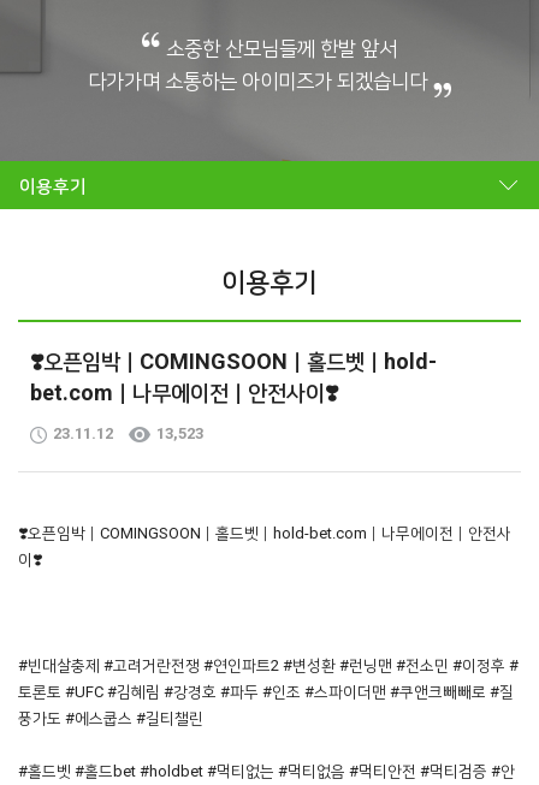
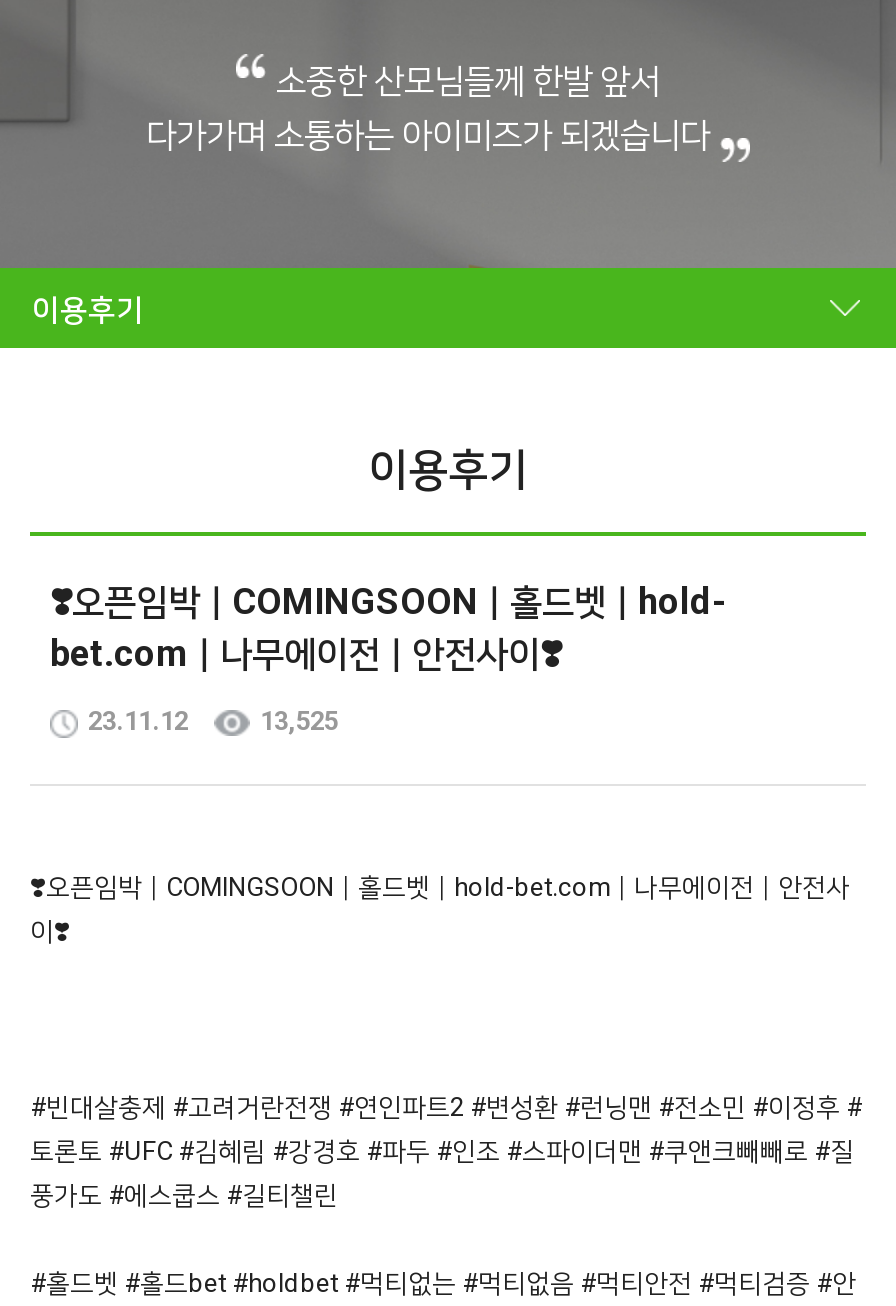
[156,424,203,442] 13,523 -> [260,706,338,736] 13,525

